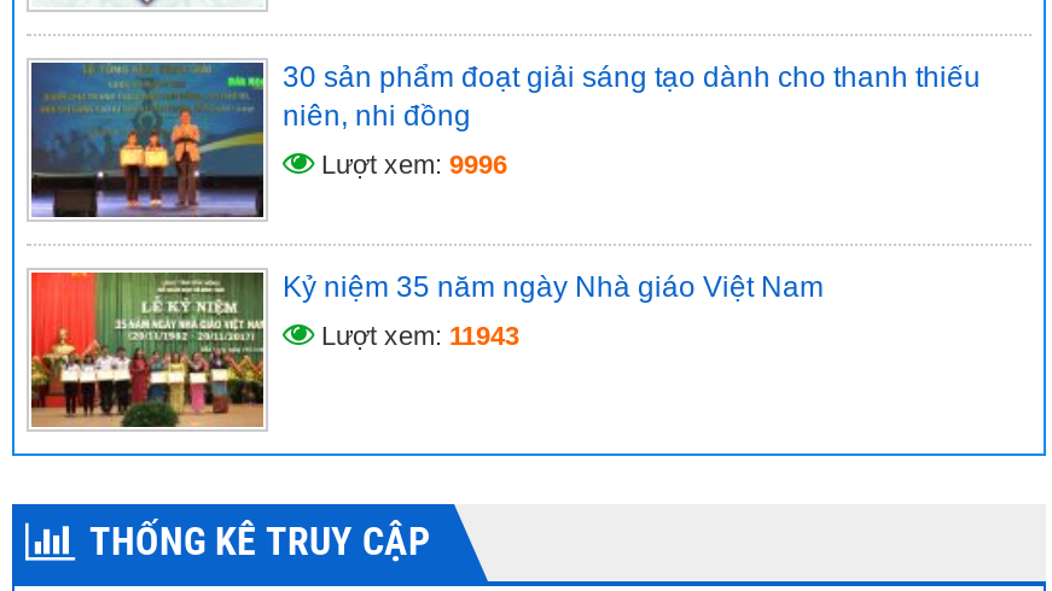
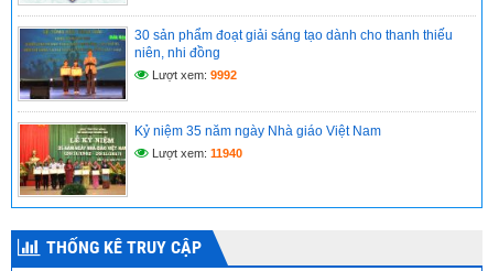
[314,149,507,178] Lượt xem: 9996 -> [149,68,237,81] Lượt xem: 9992
[314,320,519,349] Lượt xem: 11943 -> [149,146,242,159] Lượt xem: 11940

